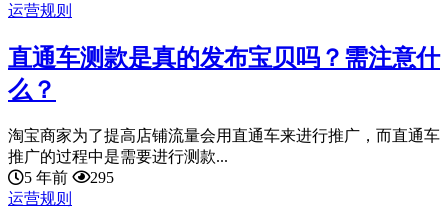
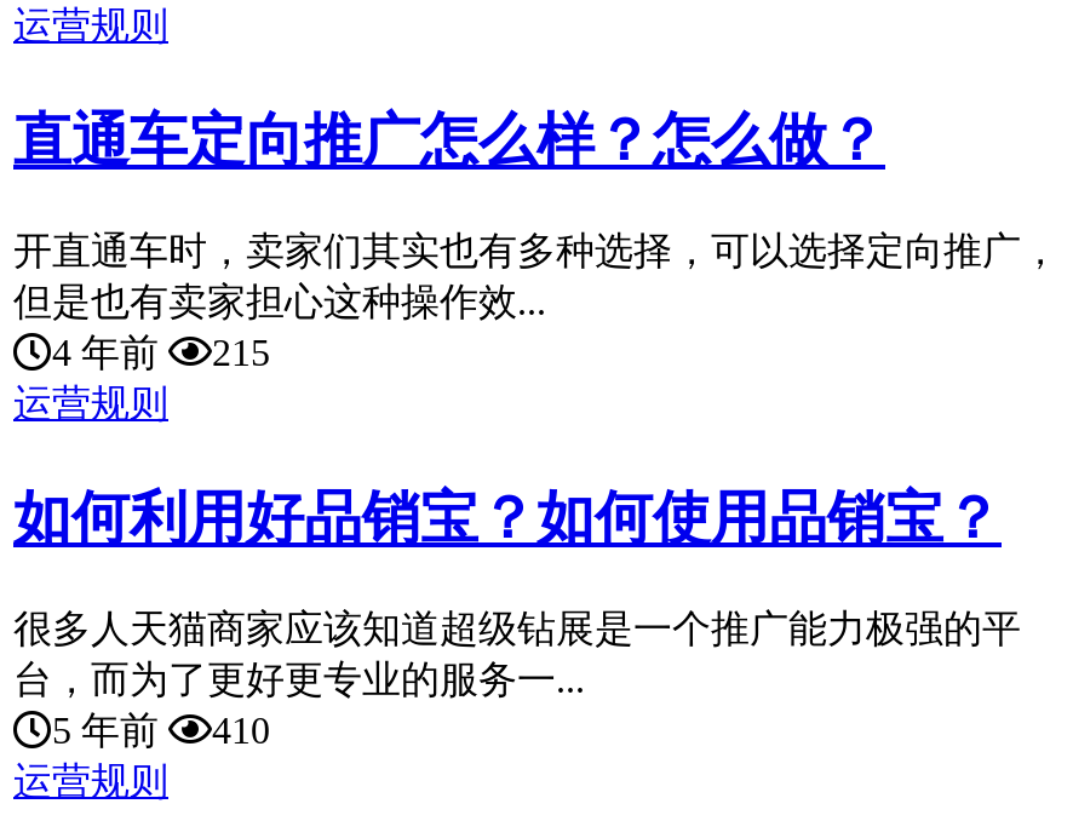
[8,45,440,165] 直通车测款是真的发布宝贝吗？需注意什 | 么？ | 淘宝商家为了提高店铺流量会用直通车来进行推广，而直通车 | 推广的过程中是需要进行测款... -> [13,110,1060,700] 直通车定向推广怎么样？怎么做？ | 开直通车时，卖家们其实也有多种选择，可以选择定向推广， | 但是也有卖家担心这种操作效... | 4 年前 | 215 | 运营规则 | 如何利用好品销宝？如何使用品销宝？ | 很多人天猫商家应该知道超级钻展是一个推广能力极强的平 | 台，而为了更好更专业的服务一...
[24,169,114,186] 5 年前 295 -> [52,710,270,751] 5 年前 410

